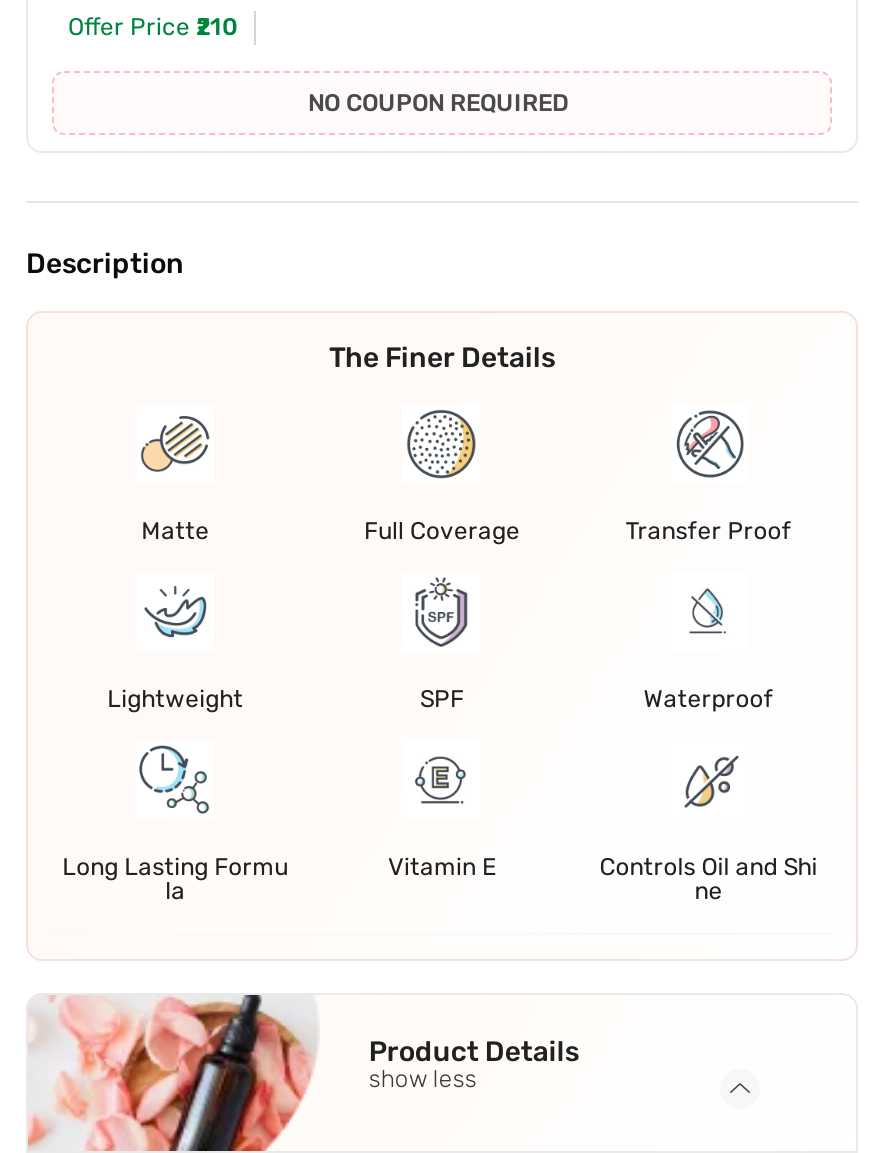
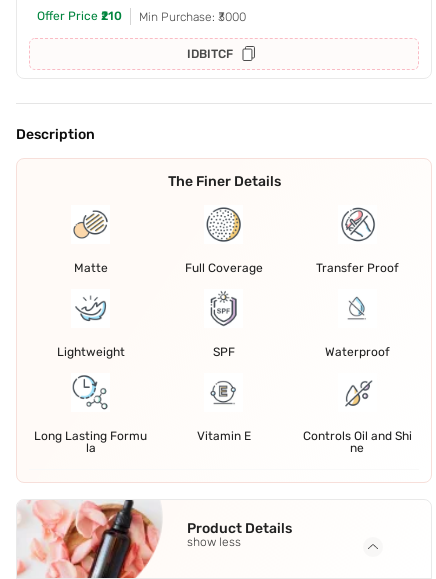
[308,90,568,118] NO COUPON REQUIRED -> [139,10,246,61] Min Purchase: ₹3000 | IDBITCF

